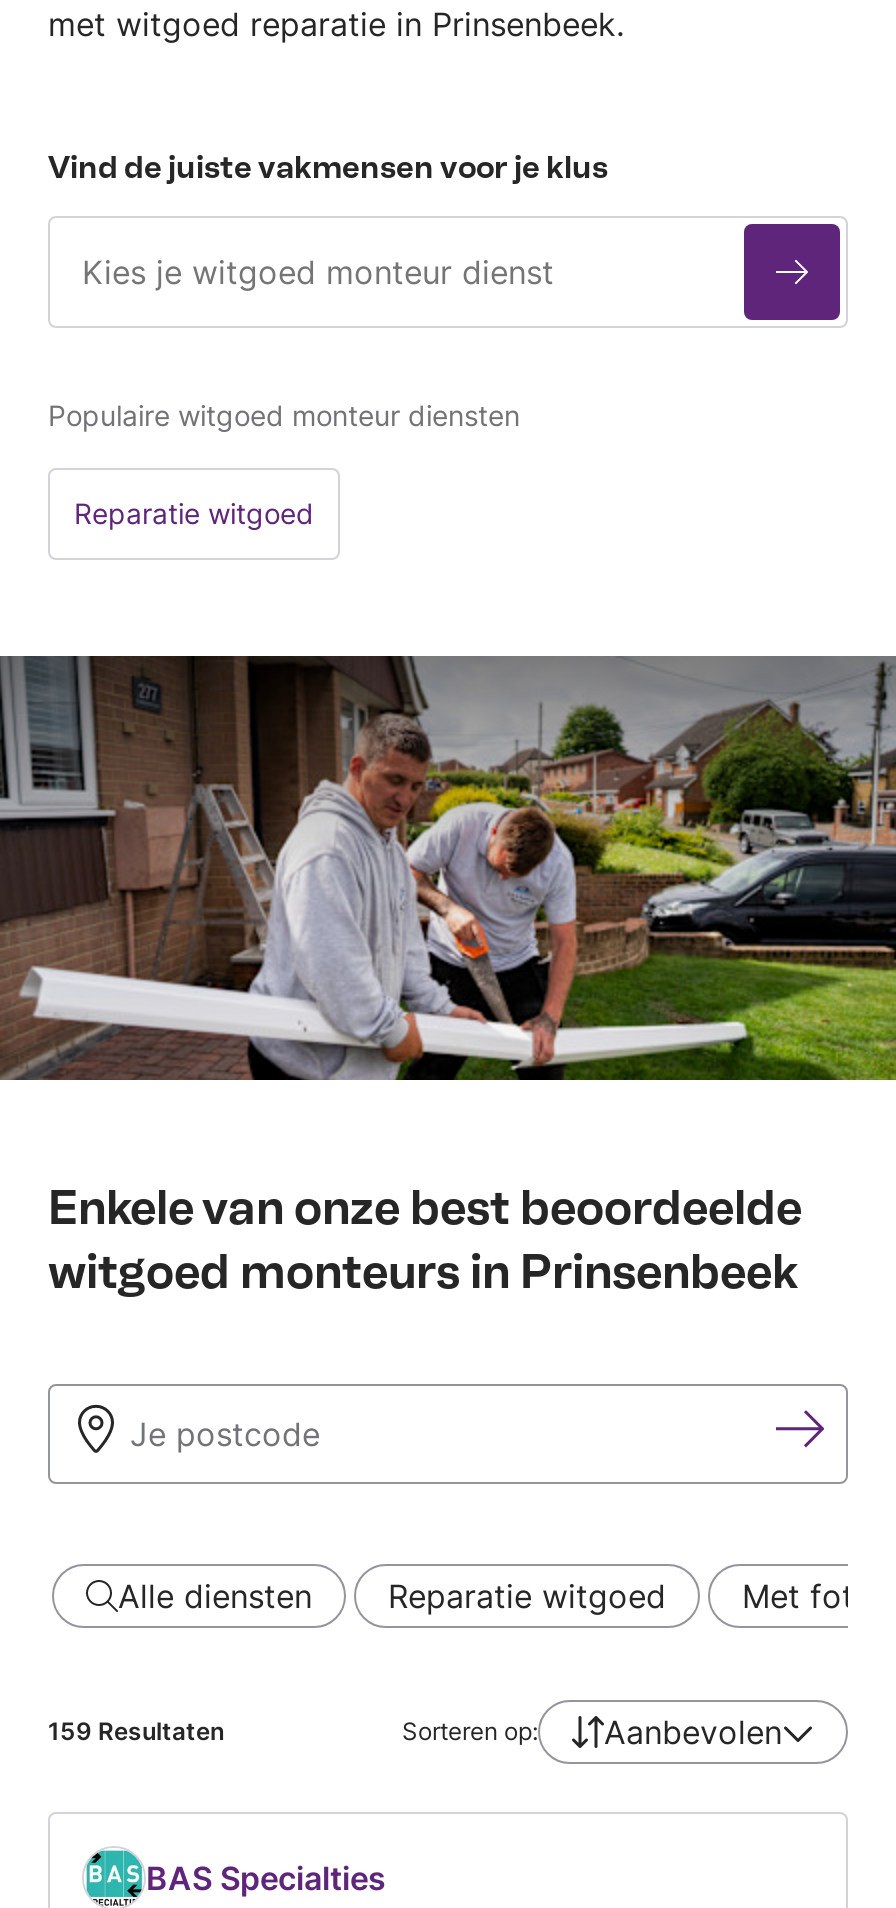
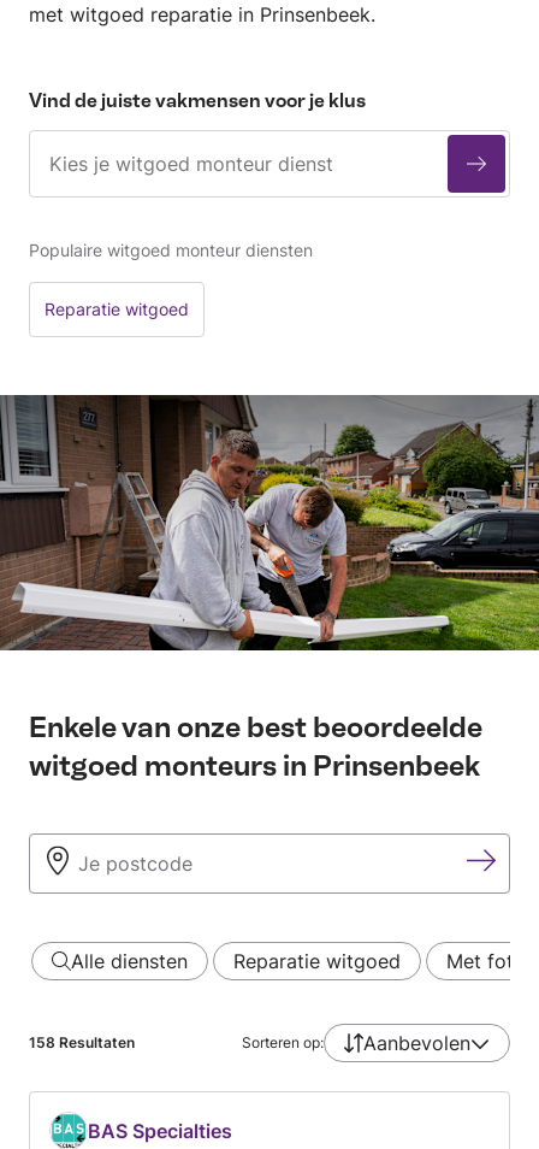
[48,1716,224,1746] 159 Resultaten -> [29,1033,135,1051] 158 Resultaten

